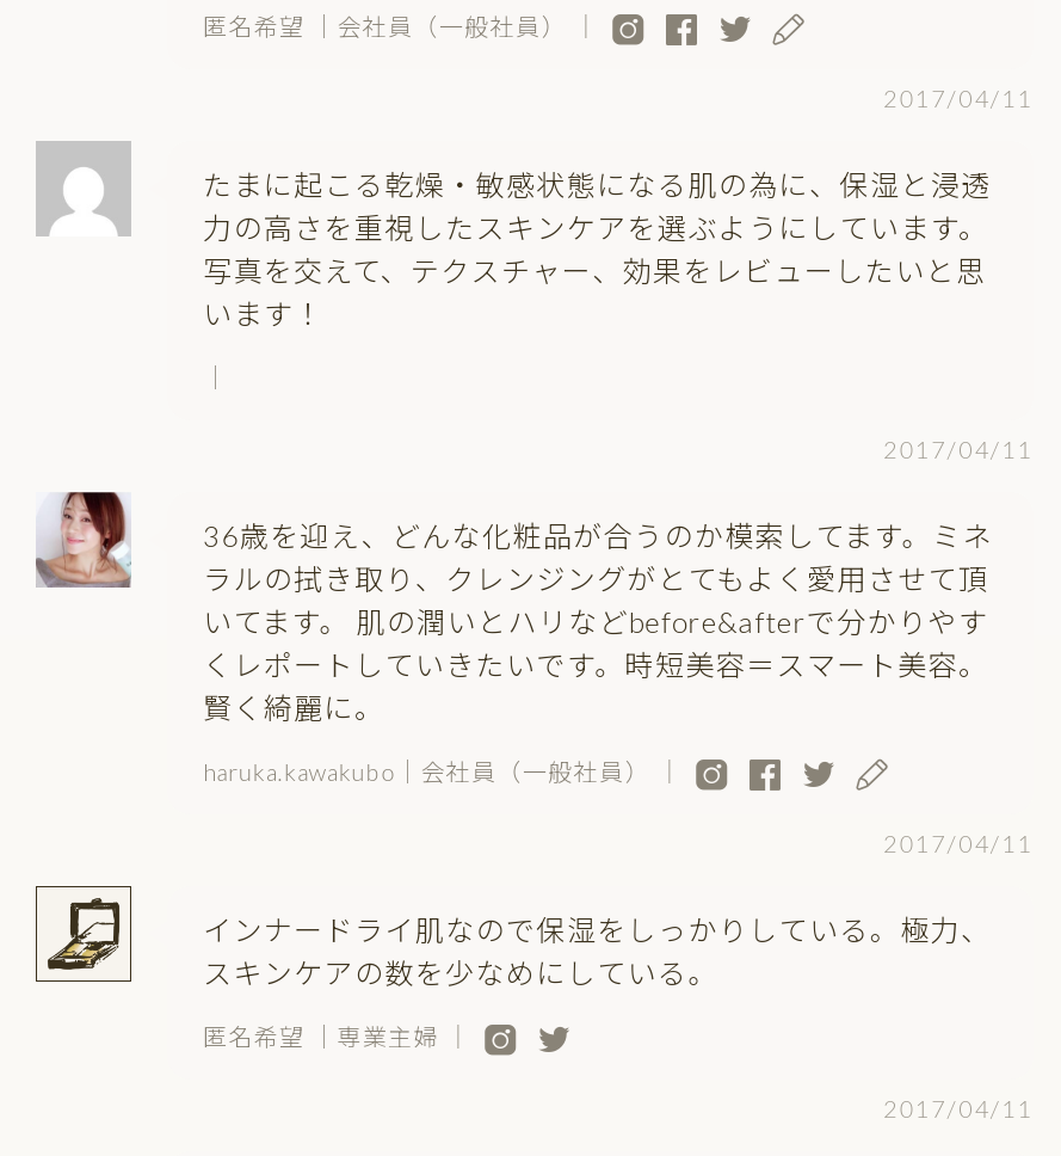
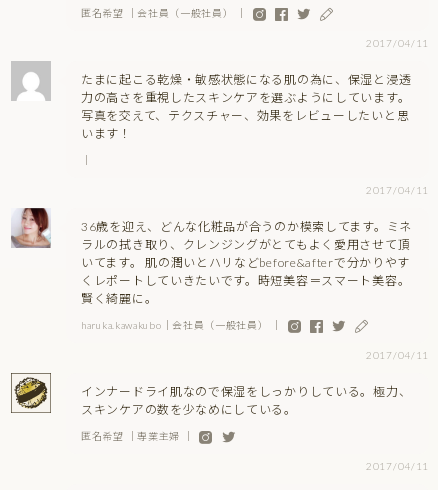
[41,896,122,972] [image] -> [14,376,48,409] [image]

